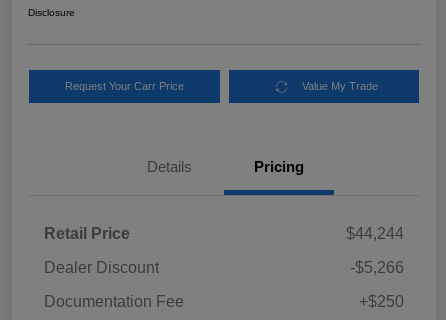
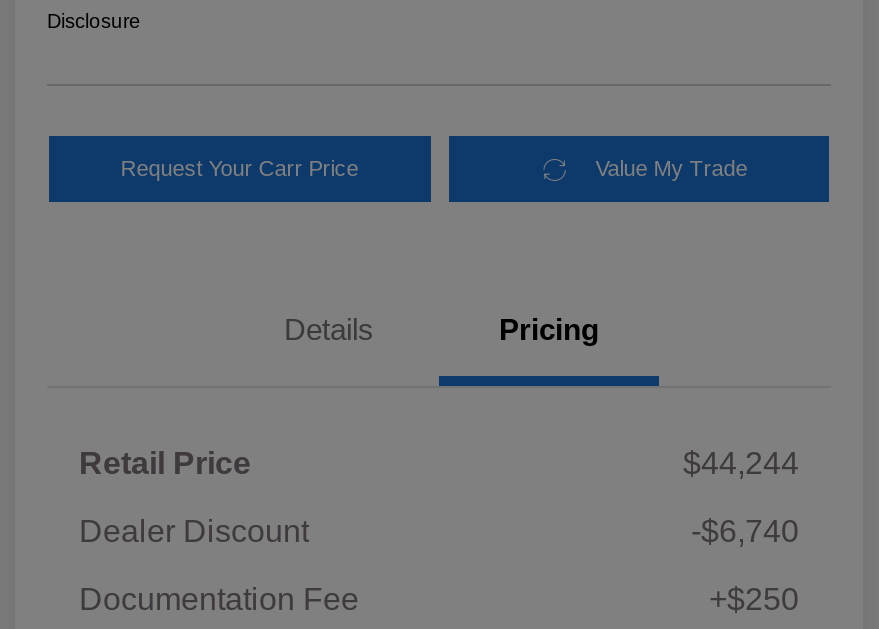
[350,259,404,276] -$5,266 -> [691,514,799,548] -$6,740

